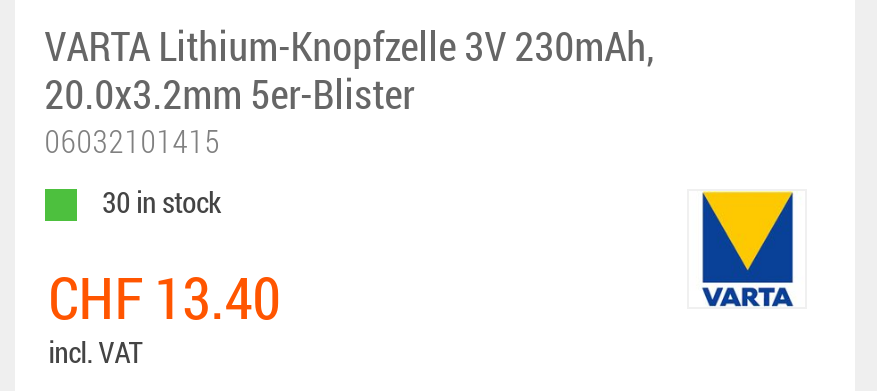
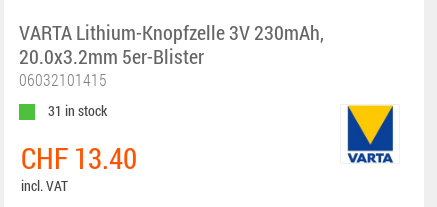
[102,182,220,220] 30 in stock -> [48,101,107,120] 31 in stock

